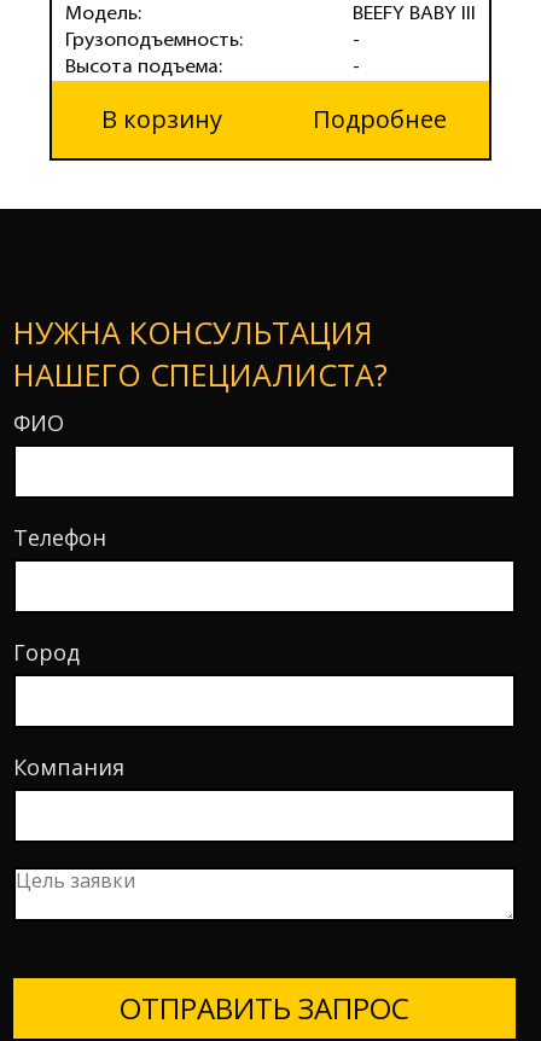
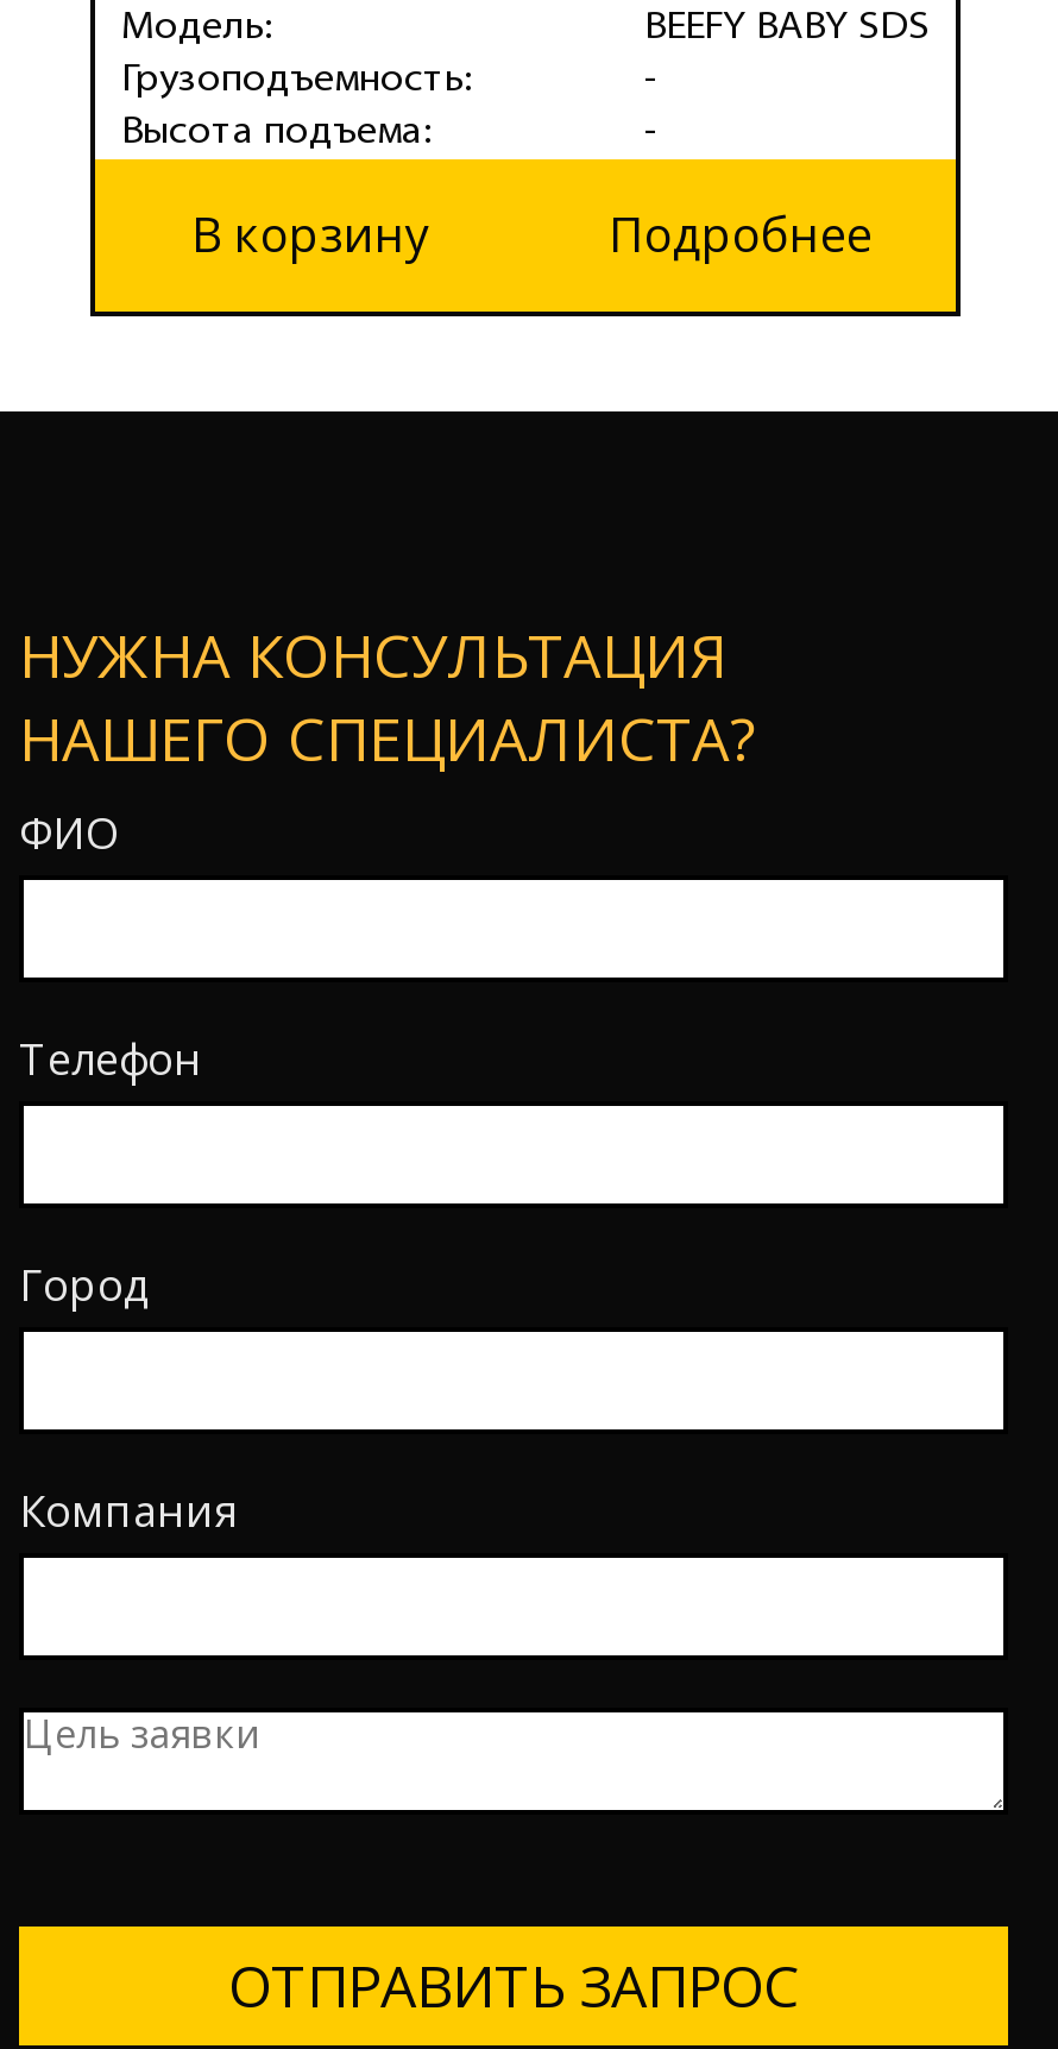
[353,5,476,24] BEEFY BABY III -> [644,9,930,47] BEEFY BABY SDS

